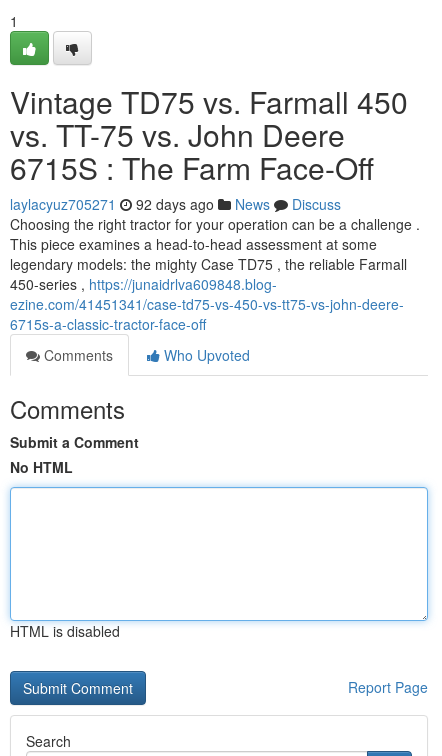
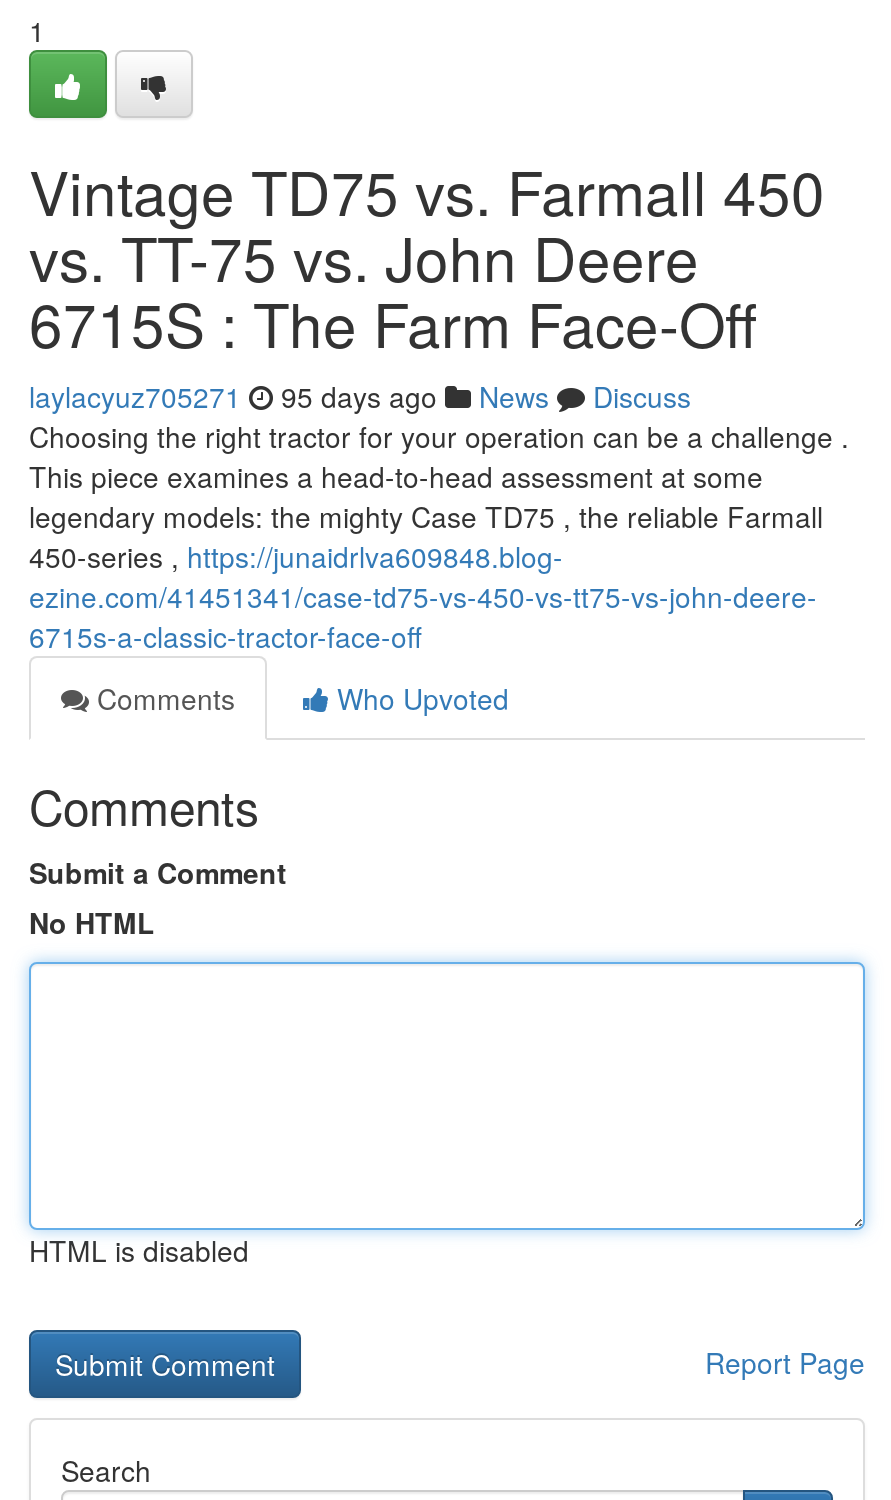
[10,194,341,214] laylacyuz705271 92 days ago News Discuss -> [29,376,691,416] laylacyuz705271 95 days ago News Discuss

